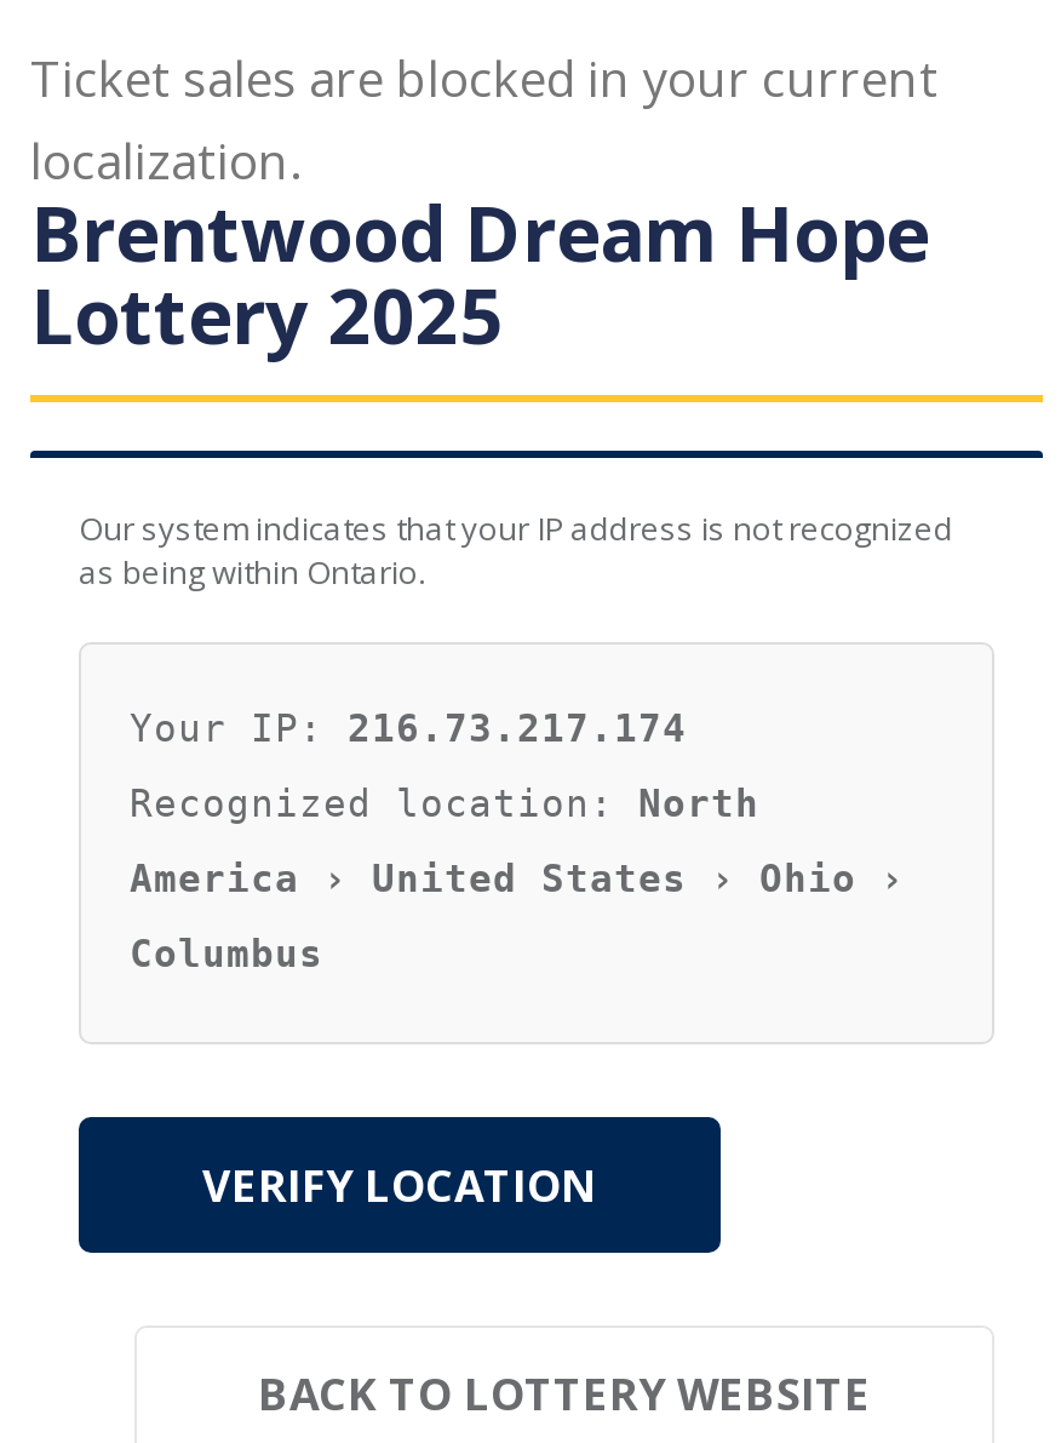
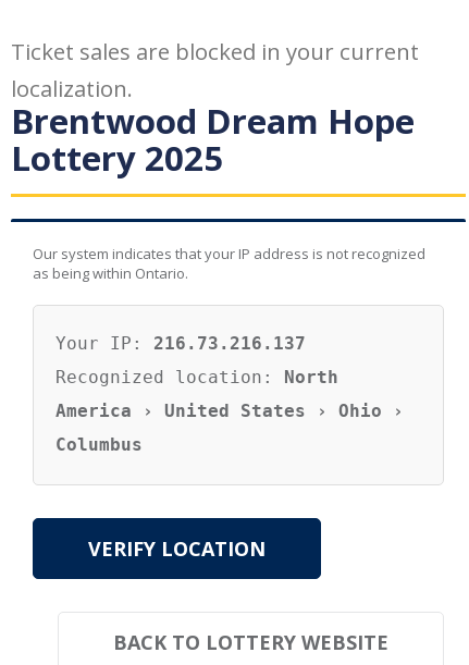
[130,706,687,750] Your IP: 216.73.217.174 -> [55,334,306,353] Your IP: 216.73.216.137

